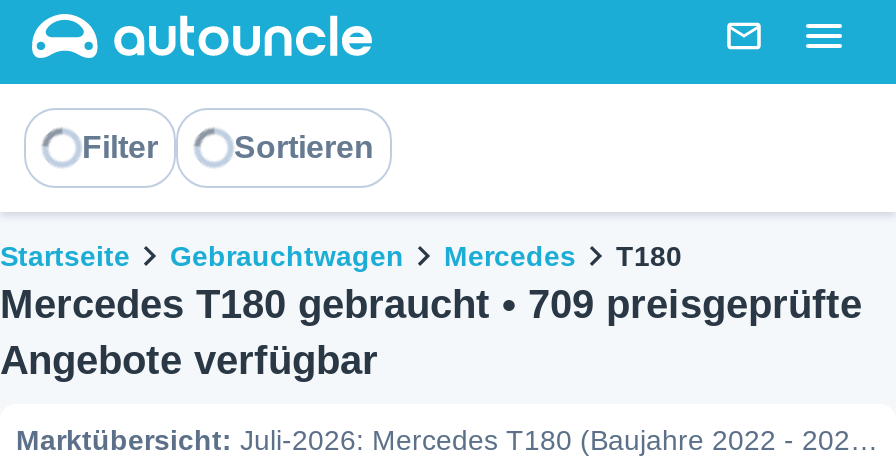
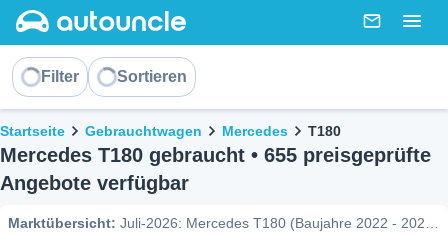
[0,282,862,326] Mercedes T180 gebraucht • 709 preisgeprüfte -> [0,144,431,166] Mercedes T180 gebraucht • 655 preisgeprüfte

